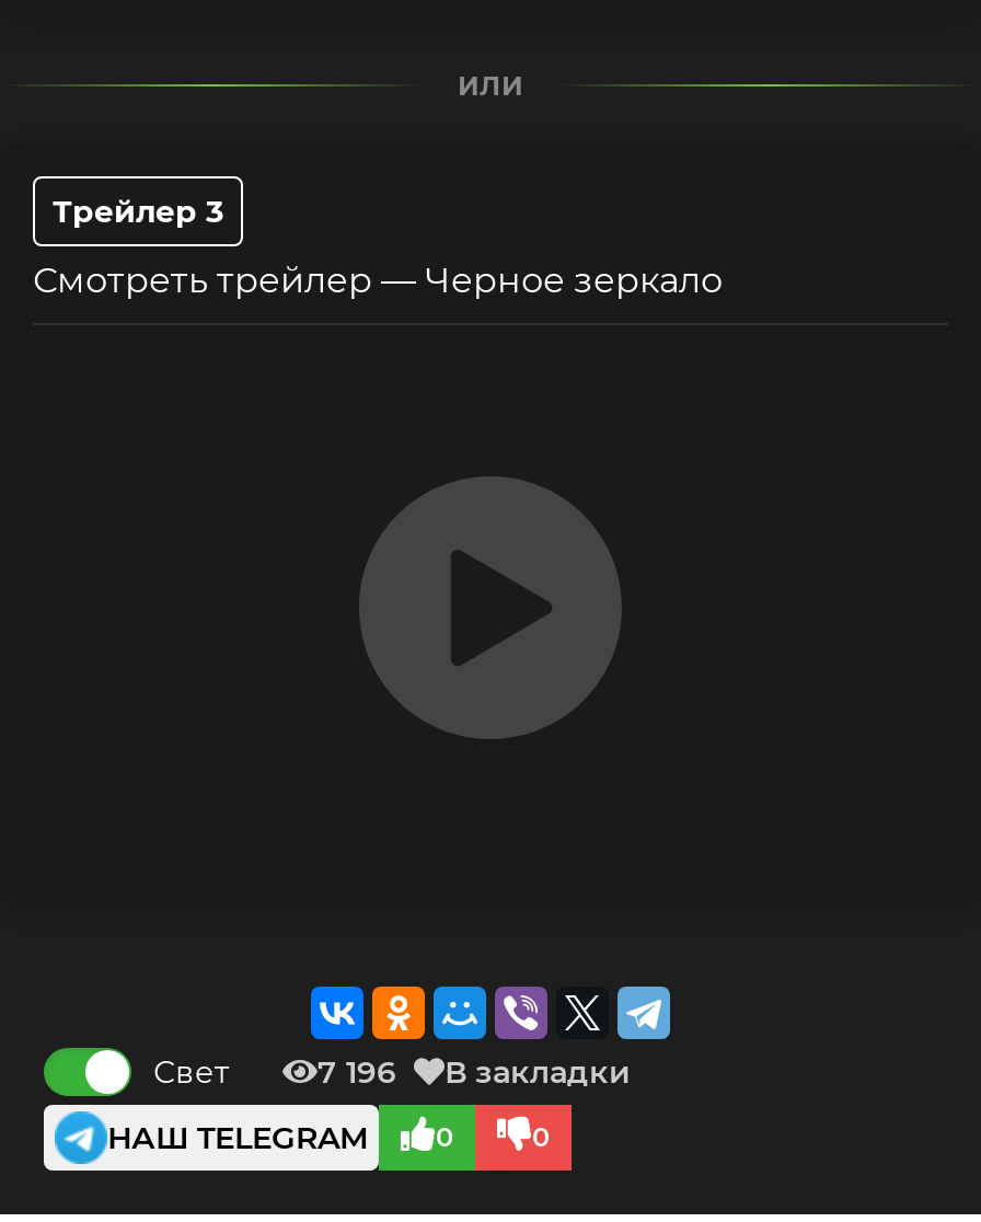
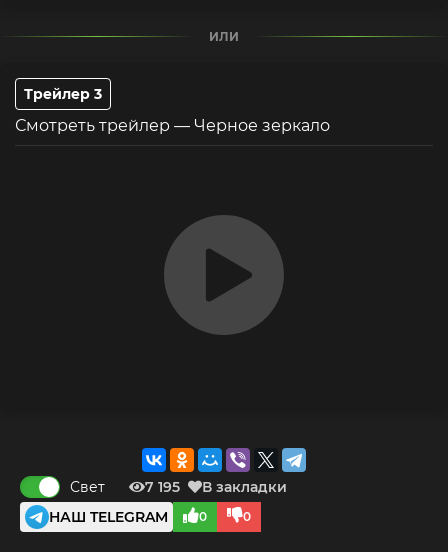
[318,1052,631,1091] 7 196 В закладки -> [145,478,287,496] 7 195 В закладки

